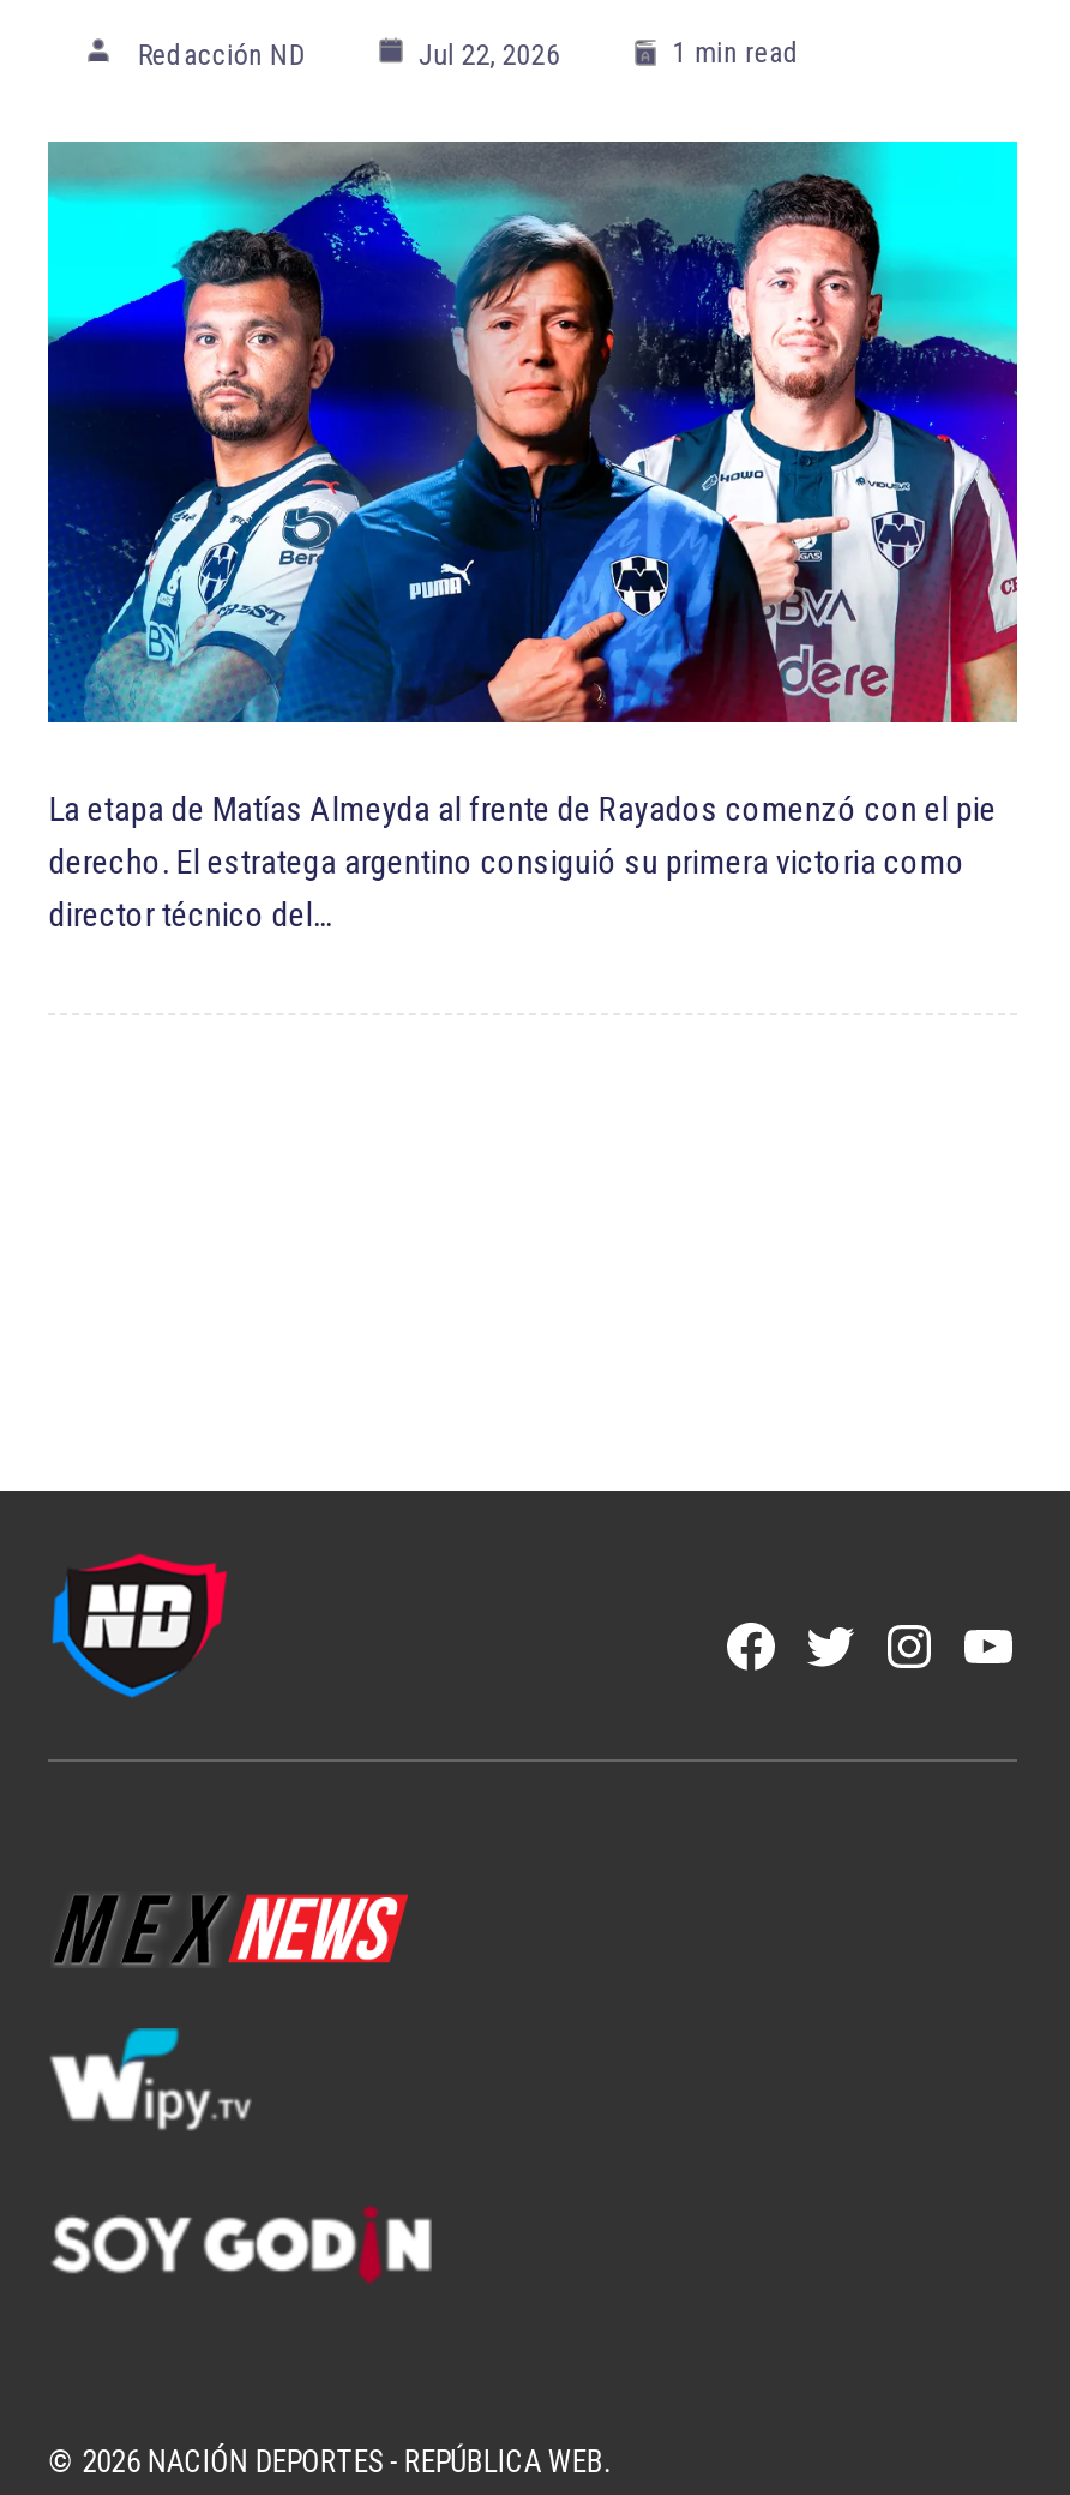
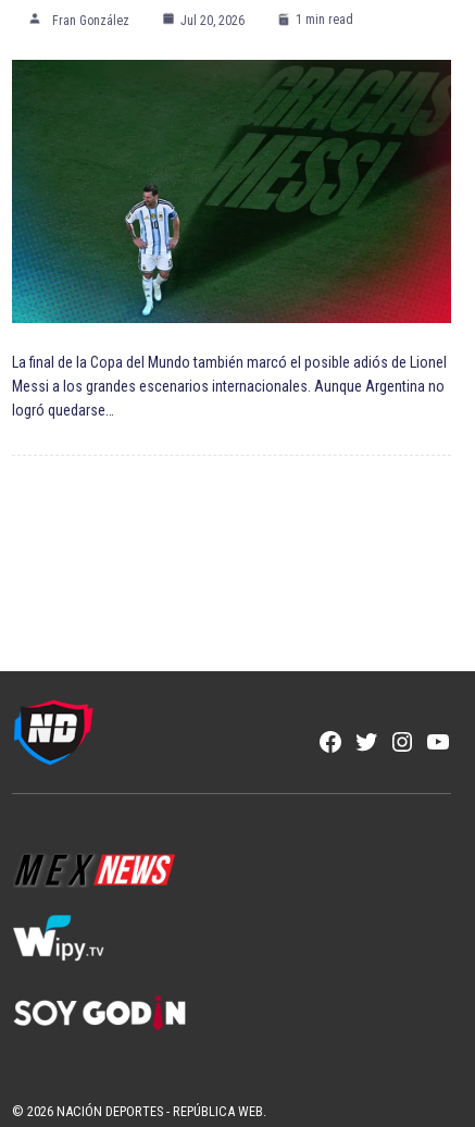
[138,38,560,71] Redacción ND | Jul 22, 2026 -> [53,13,245,28] Fran González | Jul 20, 2026
[46,139,1020,933] [image] | La etapa de Matías Almeyda al frente de Rayados comenzó con el pie | derecho. El estratega argentino consiguió su primera victoria como | director técnico del… -> [11,59,452,418] [image] | La final de la Copa del Mundo también marcó el posible adiós de Lionel | Messi a los grandes escenarios internacionales. Aunque Argentina no | logró quedarse…

